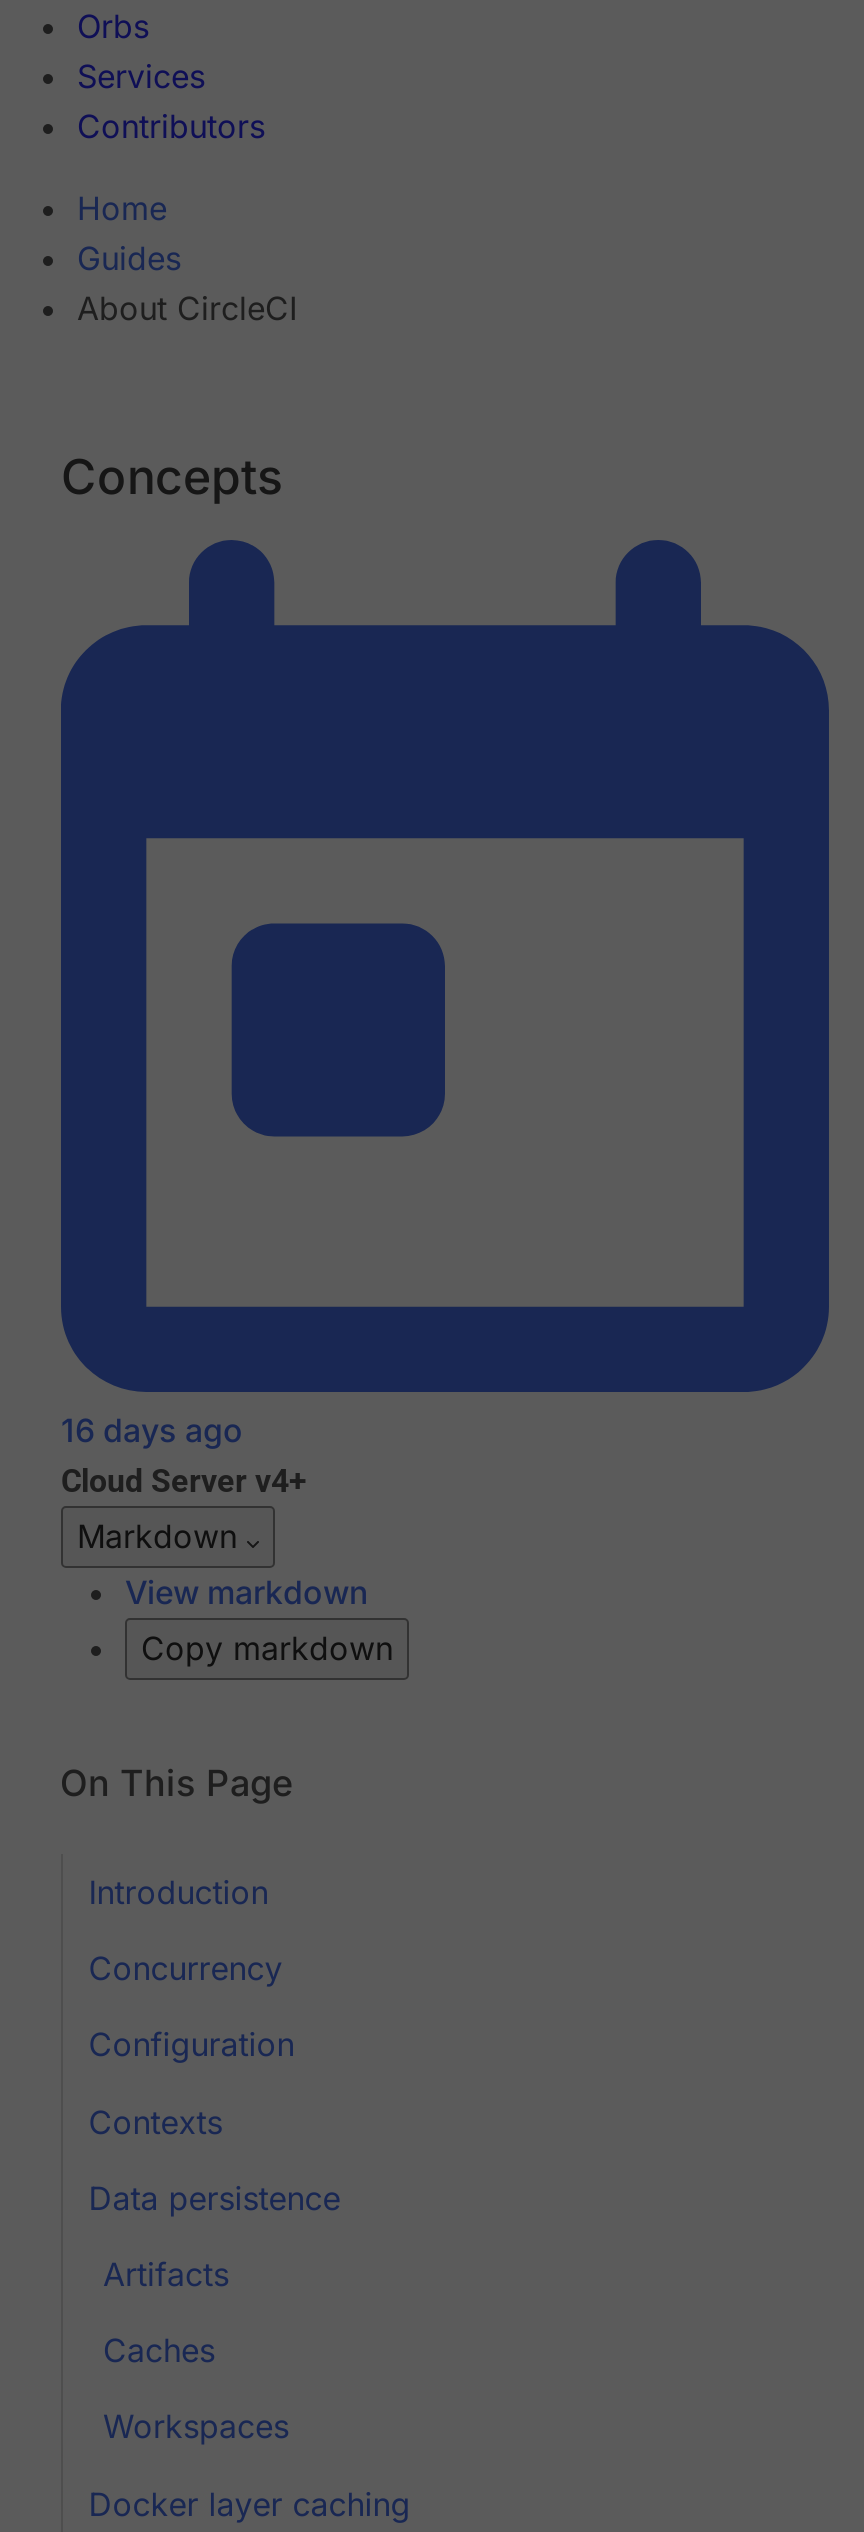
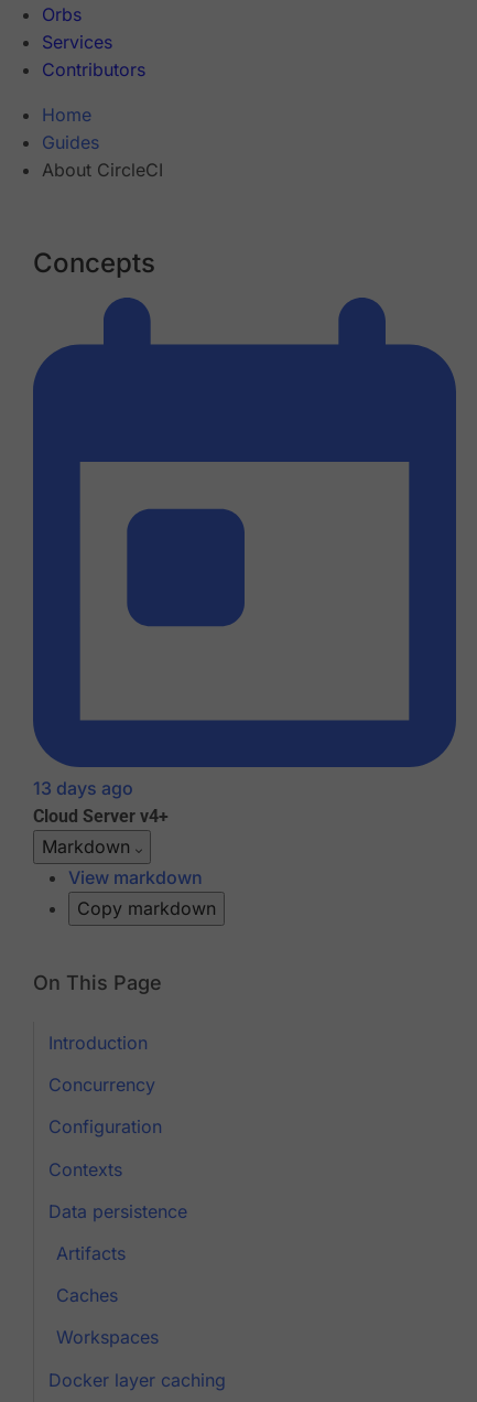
[61,1411,243,1451] 16 days ago -> [33,778,133,800] 13 days ago

